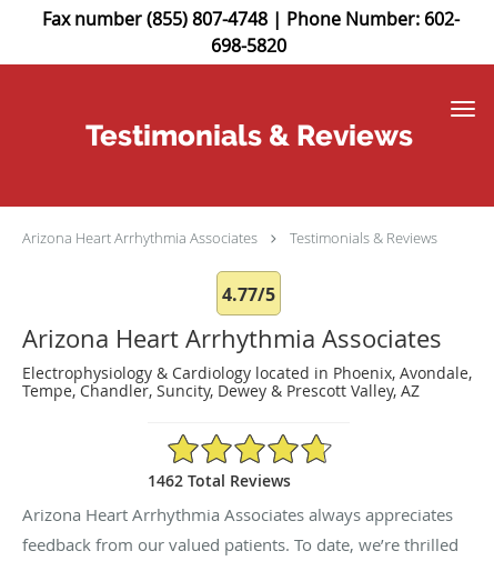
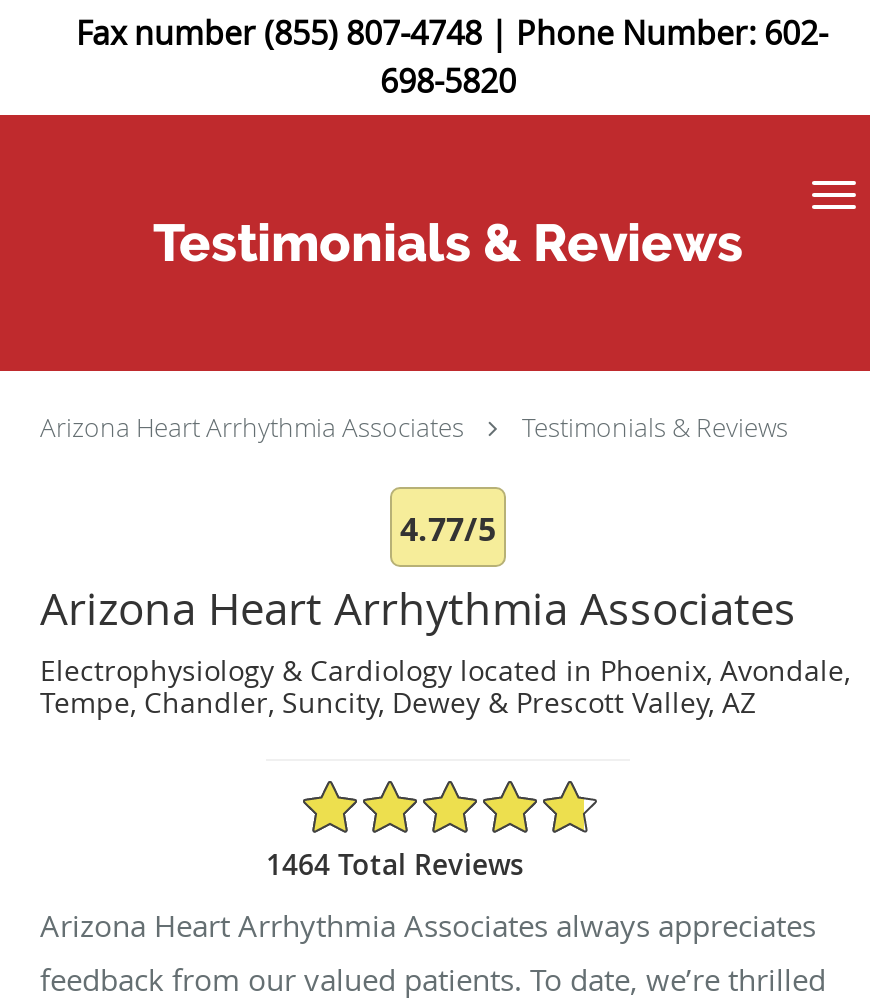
[148,469,291,490] 1462 Total Reviews -> [266,844,524,882] 1464 Total Reviews

